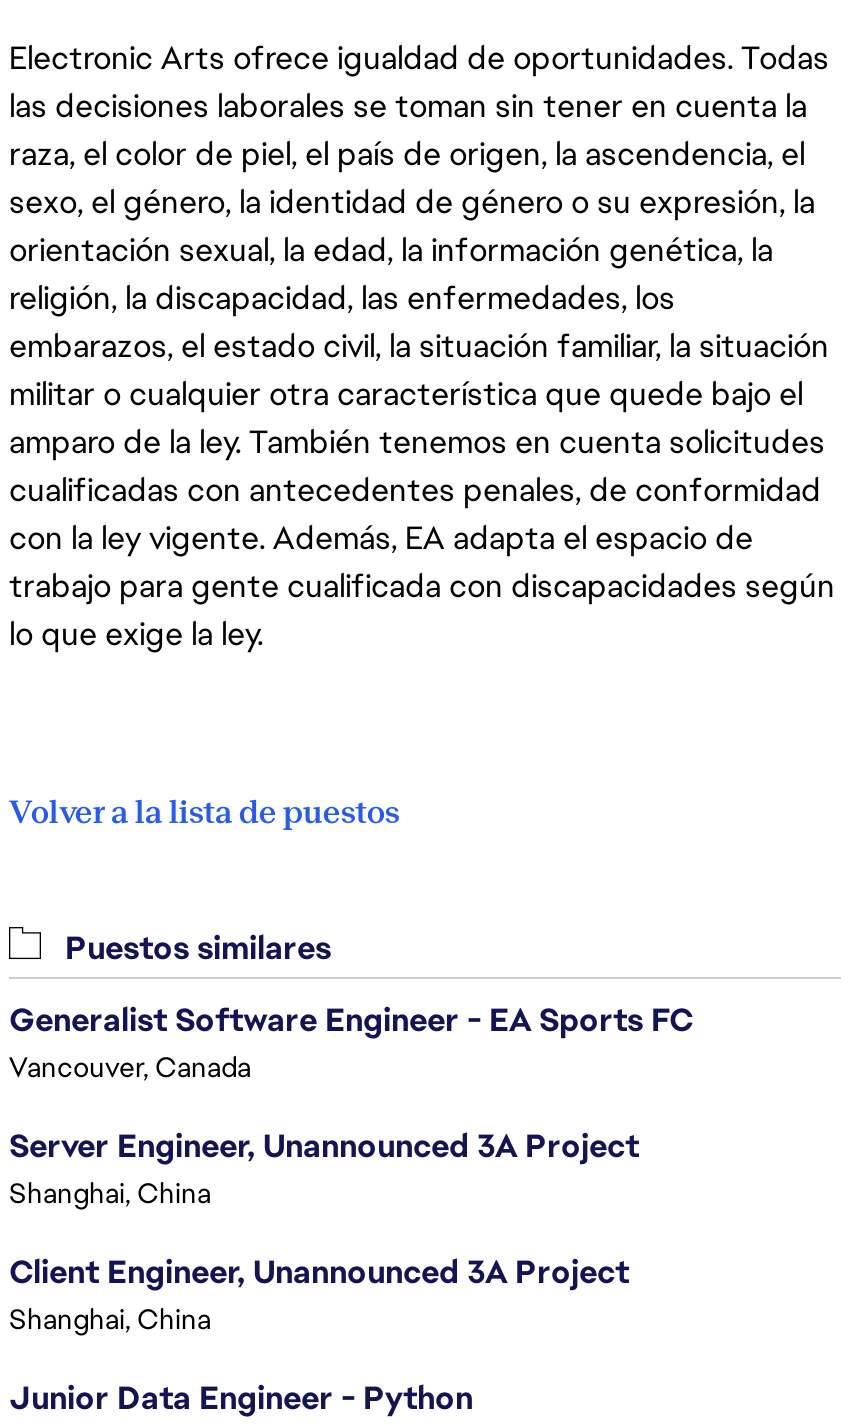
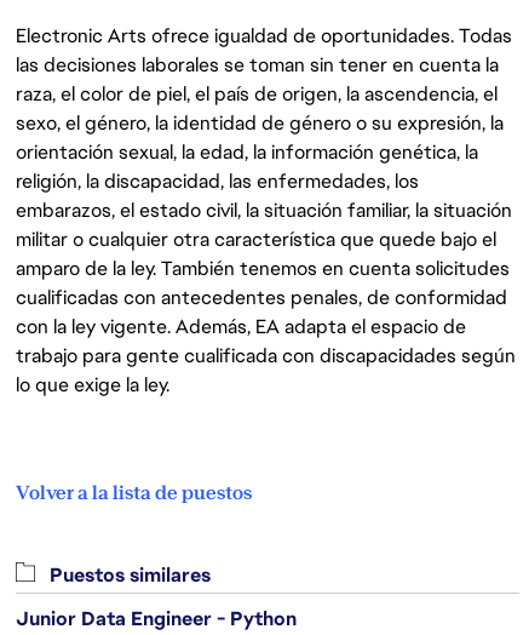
[9,999,693,1337] Generalist Software Engineer - EA Sports FC | Vancouver, Canada | Server Engineer, Unannounced 3A Project | Shanghai, China | Client Engineer, Unannounced 3A Project | Shanghai, China -> none

